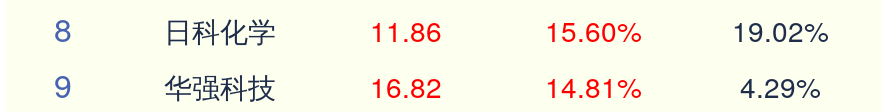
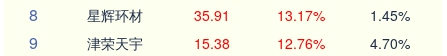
[164,10,828,50] 日科化学 | 11.86 | 15.60% | 19.02% -> [87,5,409,25] 星辉环材 | 35.91 | 13.17% | 1.45%
[164,66,820,106] 华强科技 | 16.82 | 14.81% | 4.29% -> [87,33,409,53] 津荣天宇 | 15.38 | 12.76% | 4.70%

